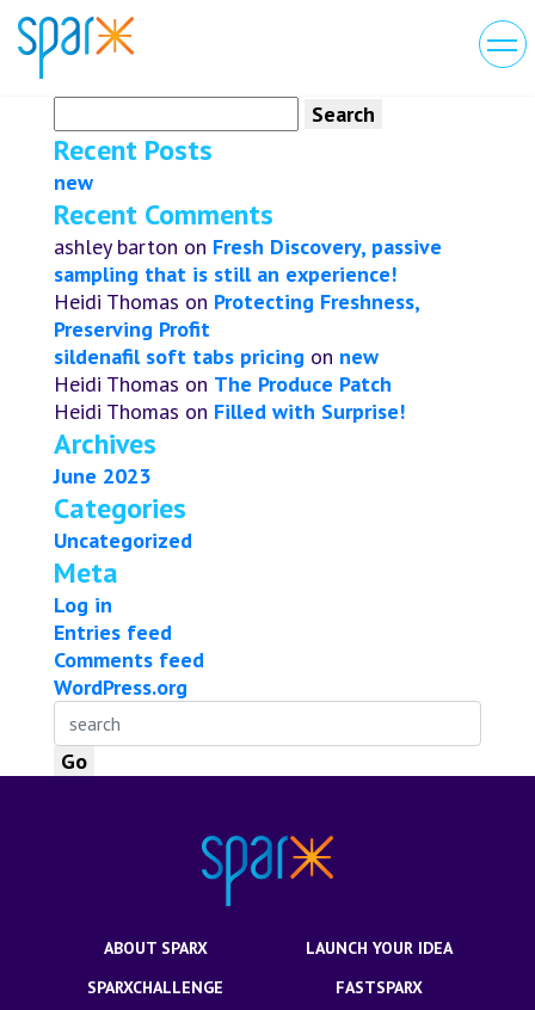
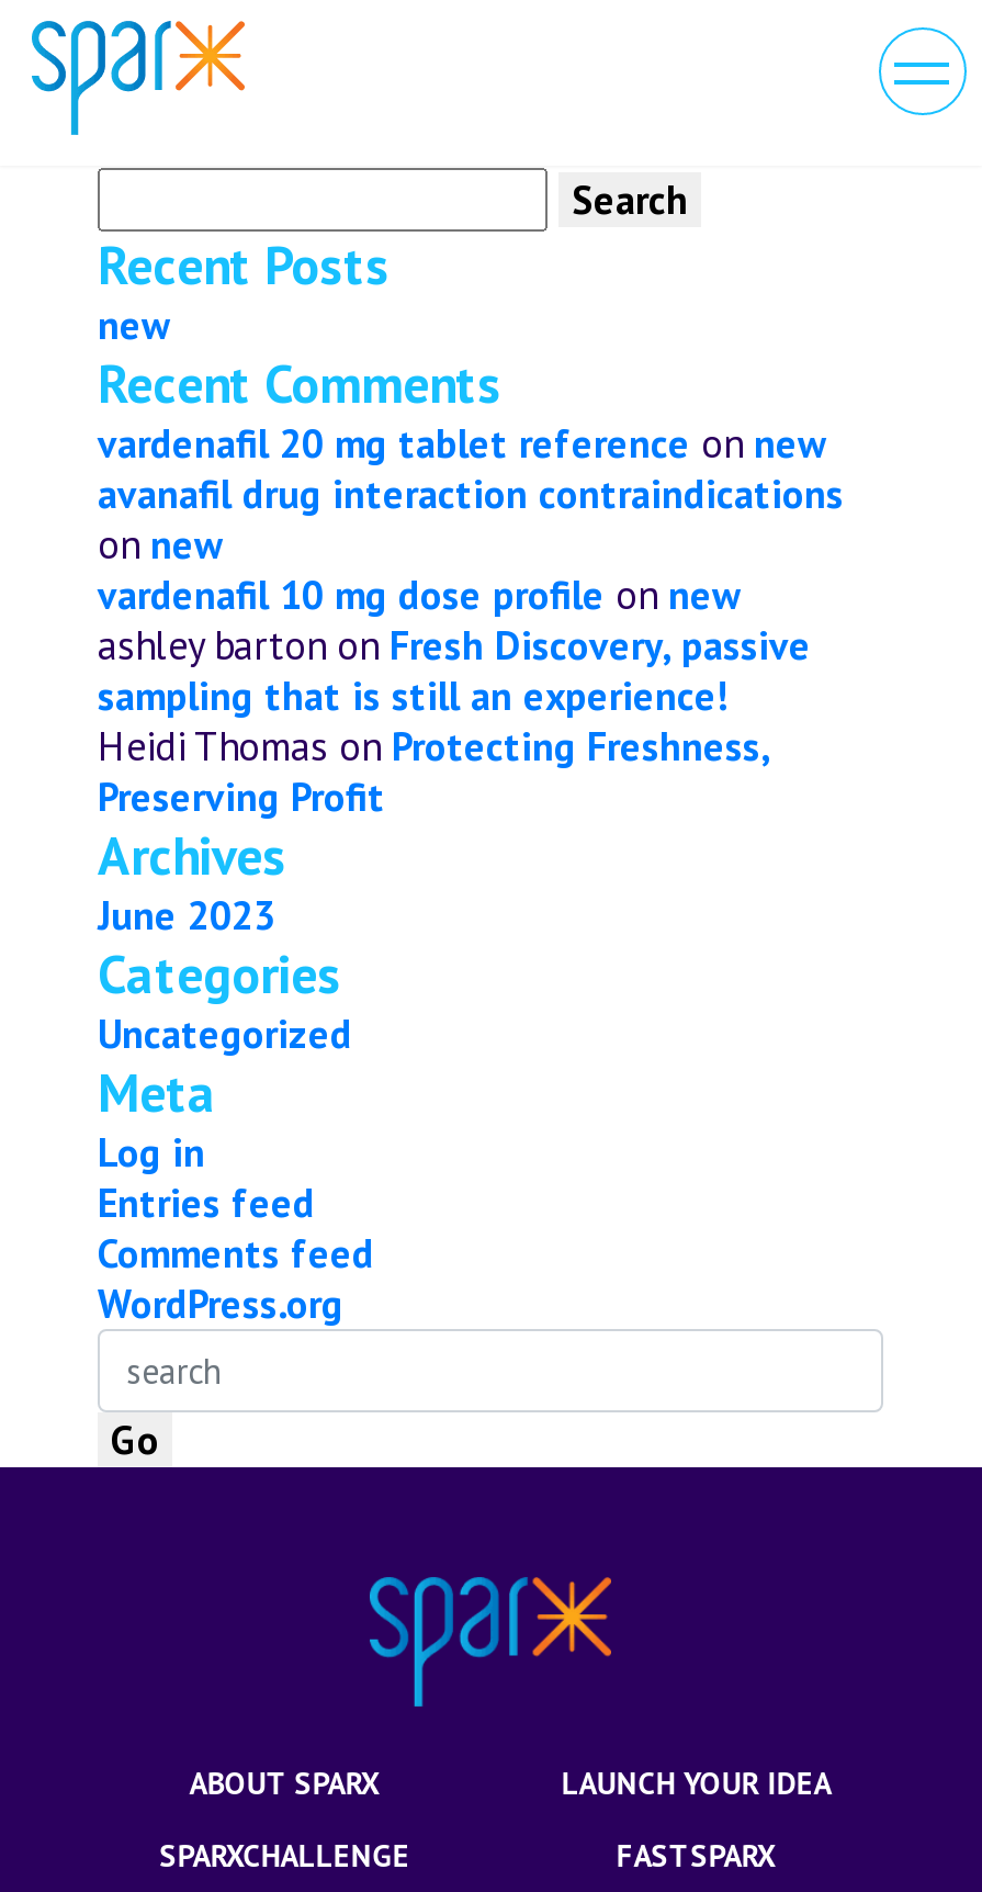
none -> [98,418,844,620] vardenafil 20 mg tablet reference on new | avanafil drug interaction contraindications | on new | vardenafil 10 mg dose profile on new
moved [54,233,442,343] -> [98,620,811,822]: ashley barton on Fresh Discovery, passive | sampling that is still an experience! | Heidi Thomas on Protecting Freshness, | Preserving Profit
[54,343,405,425] sildenafil soft tabs pricing on new | Heidi Thomas on The Produce Patch | Heidi Thomas on Filled with Surprise! -> none

